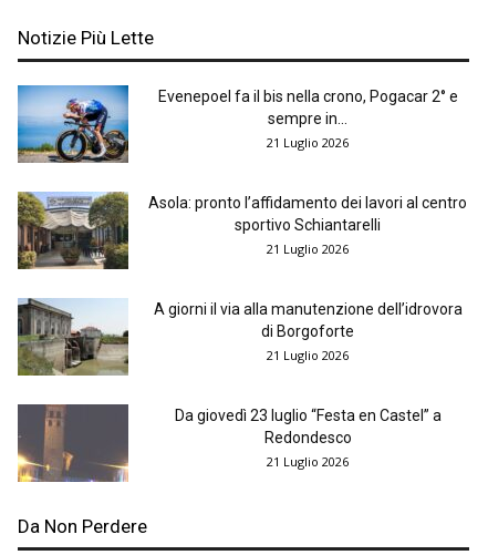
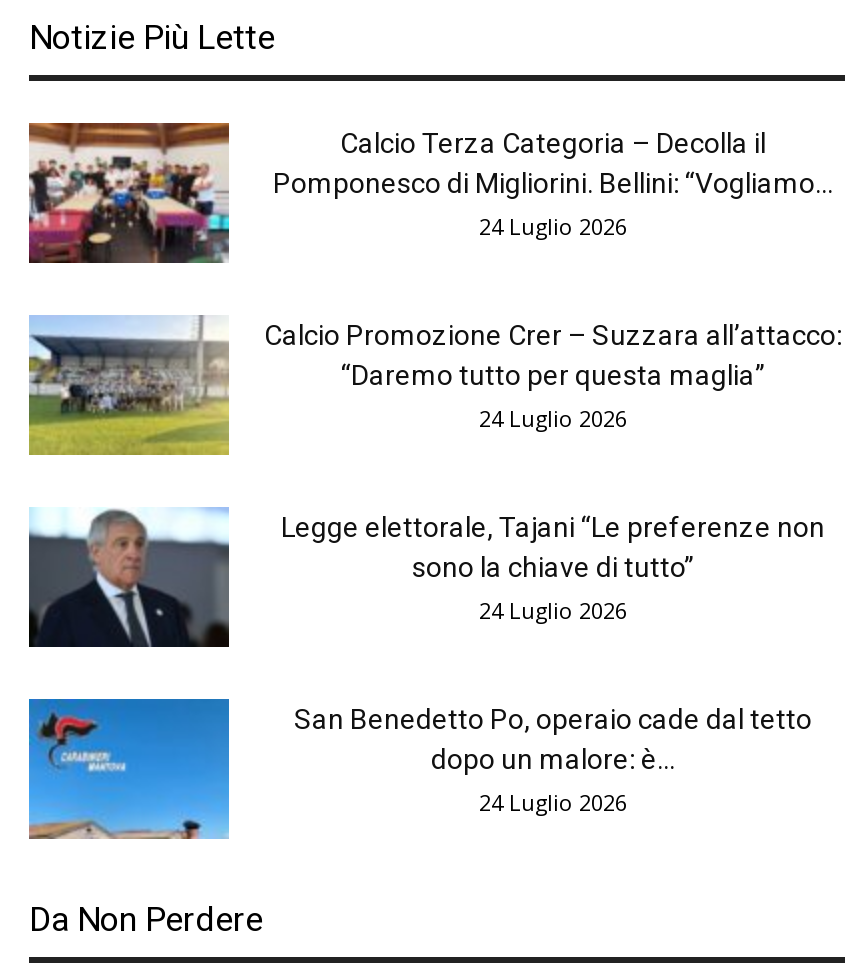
[17,84,458,164] [image] | Evenepoel fa il bis nella crono, Pogacar 2° e | sempre in... | 21 Luglio 2026 -> [27,121,833,265] [image] | Calcio Terza Categoria – Decolla il | Pomponesco di Migliorini. Bellini: “Vogliamo... | 24 Luglio 2026
[17,191,467,270] [image] | Asola: pronto l’affidamento dei lavori al centro | sportivo Schiantarelli | 21 Luglio 2026 -> [27,315,842,457] [image] | Calcio Promozione Crer – Suzzara all’attacco: | “Daremo tutto per questa maglia” | 24 Luglio 2026
[17,297,462,377] [image] | A giorni il via alla manutenzione dell’idrovora | di Borgoforte | 21 Luglio 2026 -> [27,507,825,649] [image] | Legge elettorale, Tajani “Le preferenze non | sono la chiave di tutto” | 24 Luglio 2026
[17,403,129,483] [image] -> [27,697,231,841] [image]
[174,406,441,470] Da giovedì 23 luglio “Festa en Castel” a | Redondesco | 21 Luglio 2026 -> [294,703,812,817] San Benedetto Po, operaio cade dal tetto | dopo un malore: è... | 24 Luglio 2026

